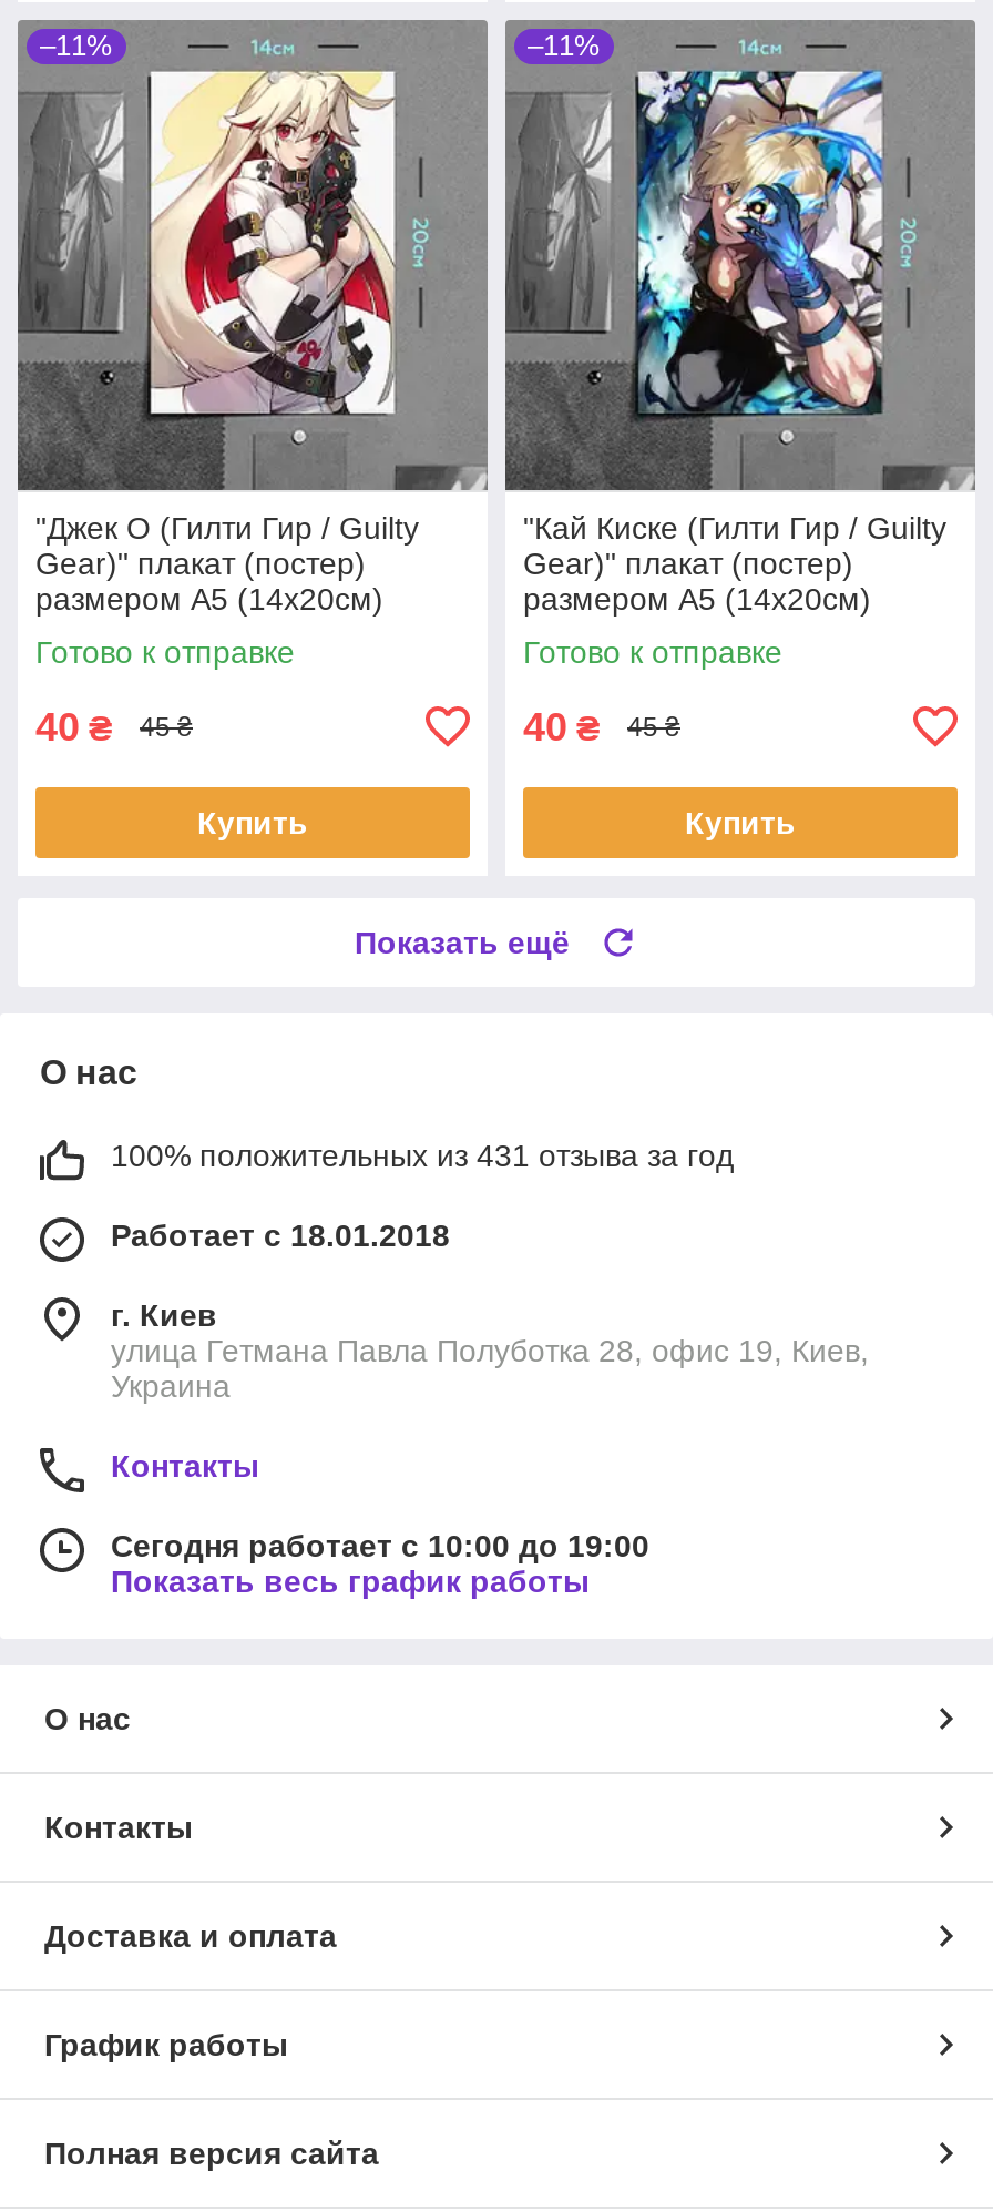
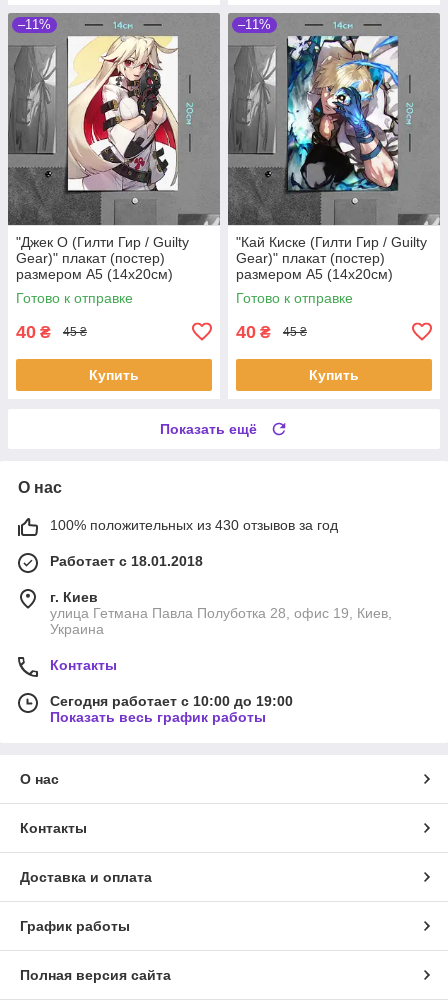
[111,1137,734,1173] 100% положительных из 431 отзыва за год -> [50,517,338,533] 100% положительных из 430 отзывов за год

